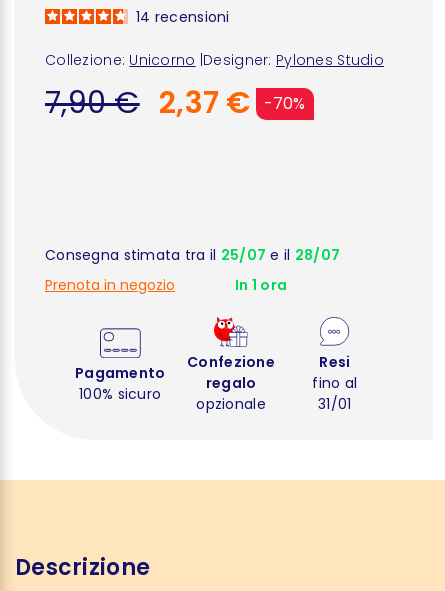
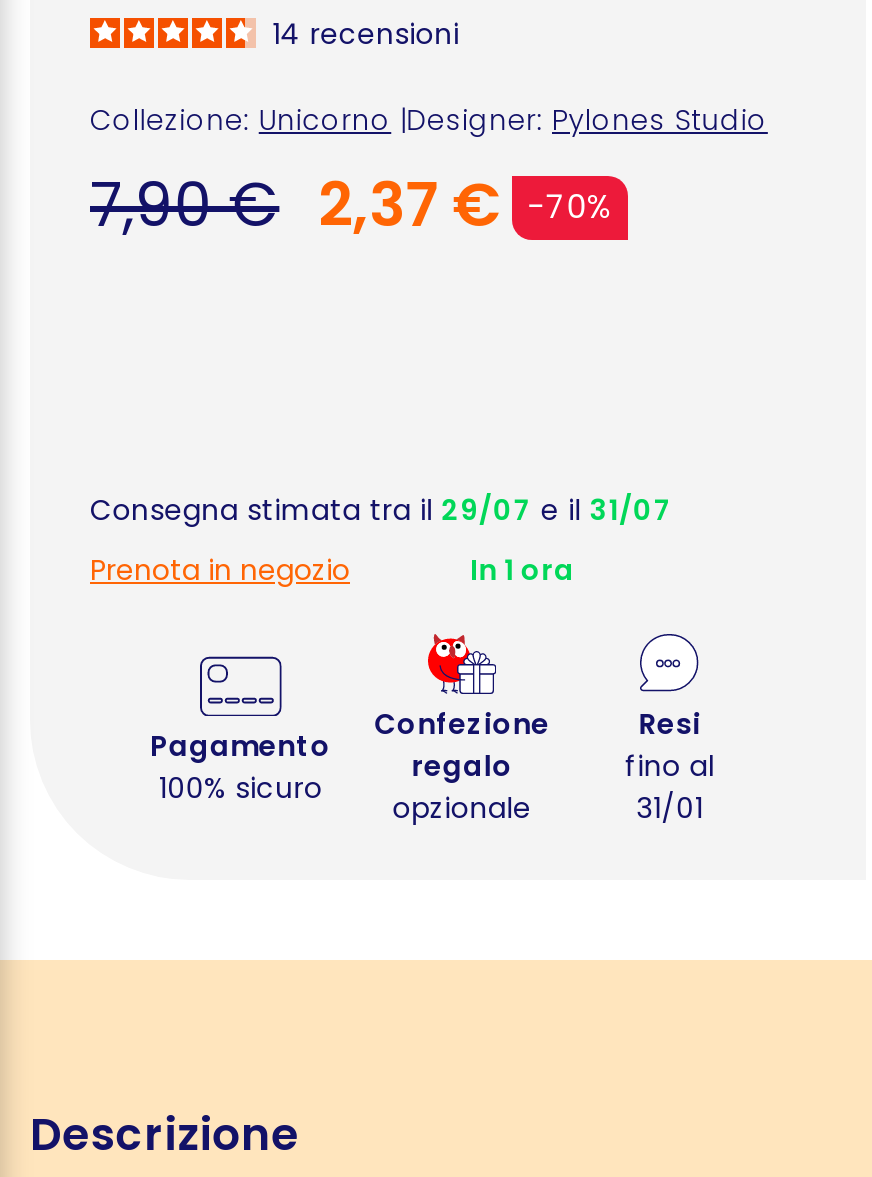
[45,245,340,265] Consegna stimata tra il 25/07 e il 28/07 -> [90,490,672,530] Consegna stimata tra il 29/07 e il 31/07

